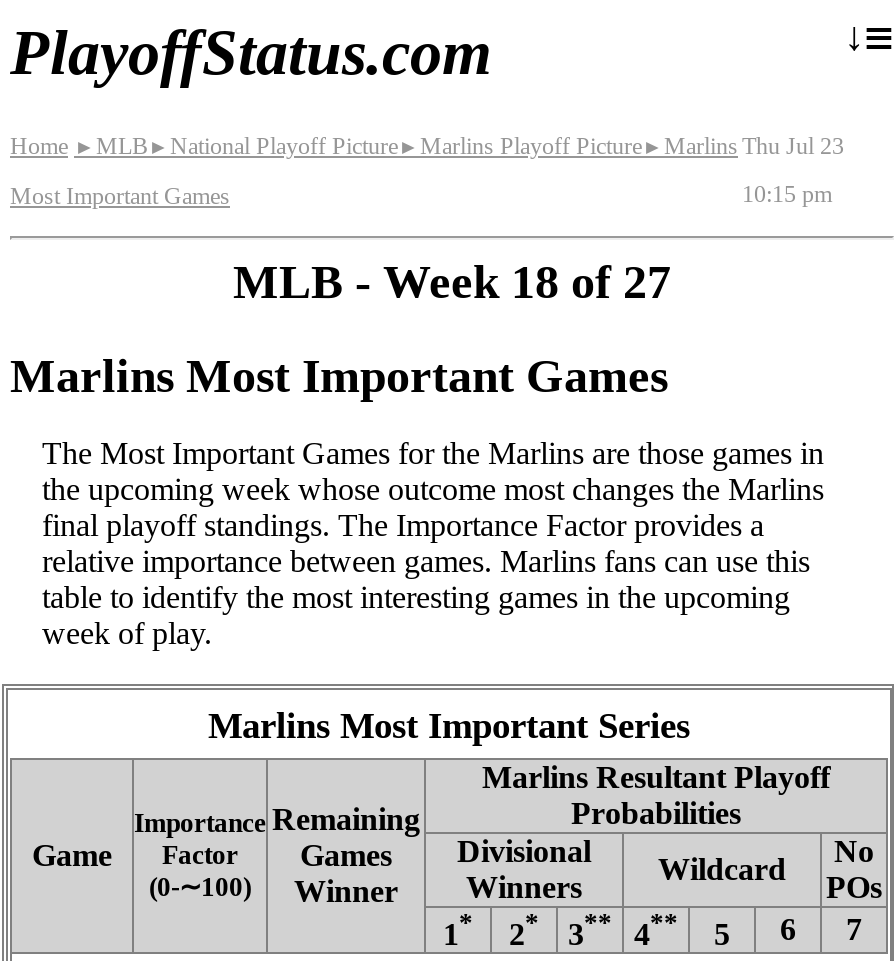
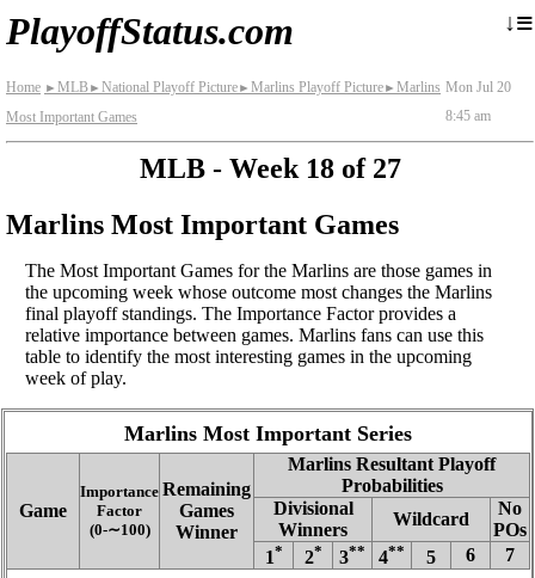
[742,132,844,160] Thu Jul 23 -> [445,79,511,96] Mon Jul 20
[742,180,832,208] 10:15 pm -> [445,107,491,124] 8:45 am

